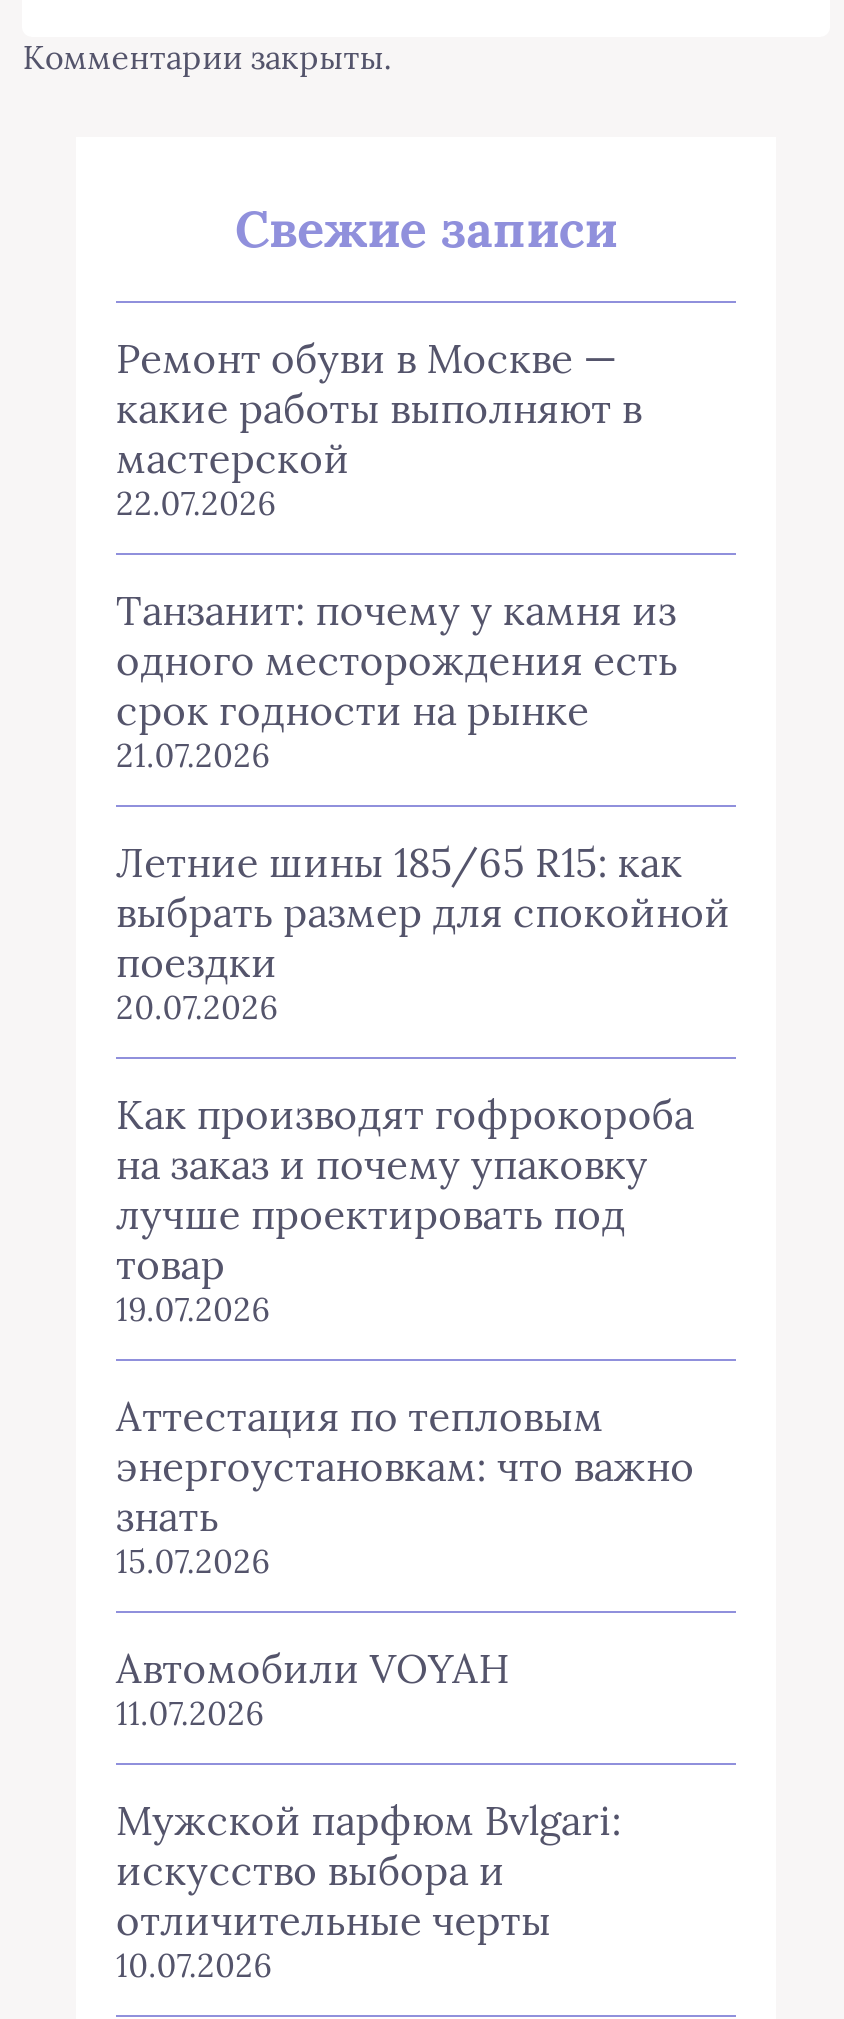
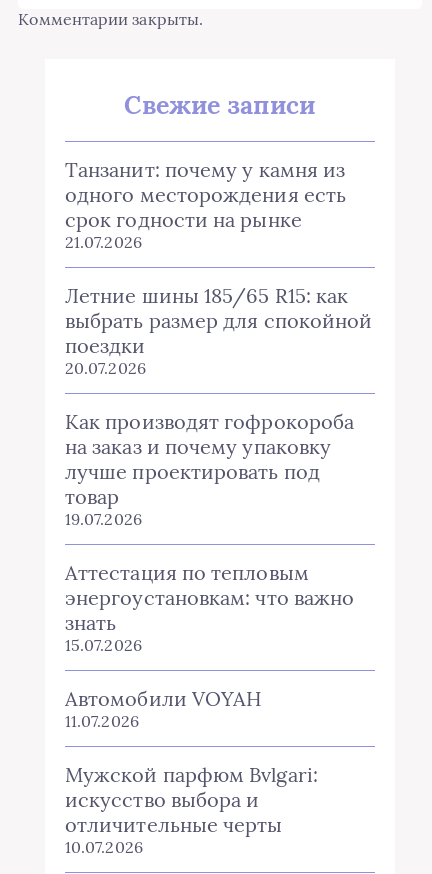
[116,332,642,522] Ремонт обуви в Москве — | какие работы выполняют в | мастерской | 22.07.2026 -> none

